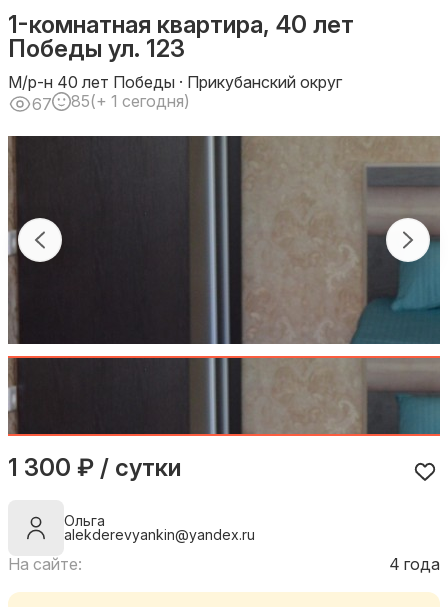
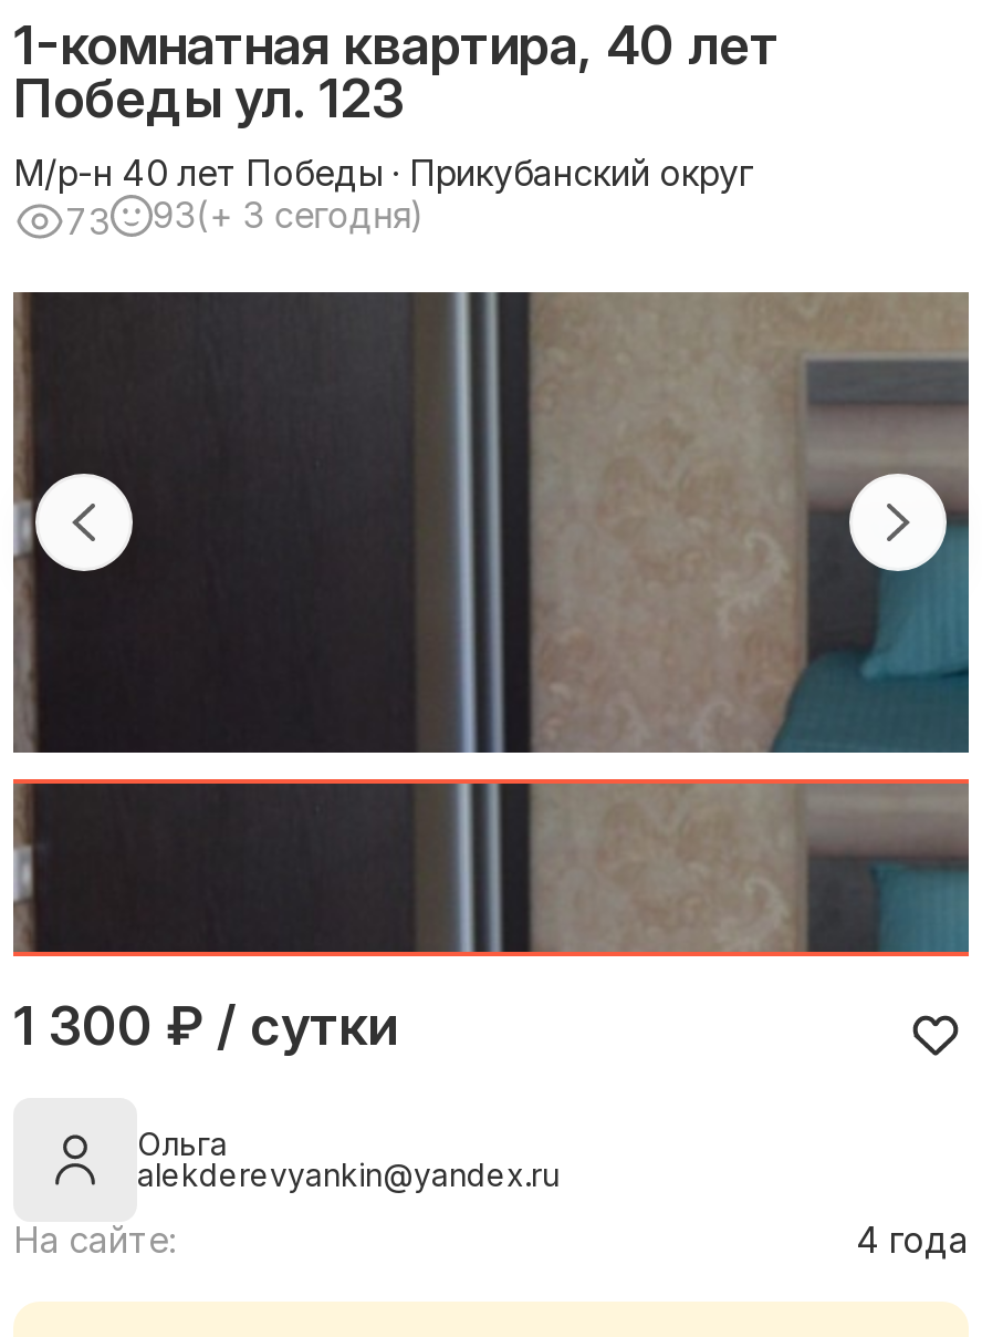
[32,94,52,114] 67 -> [66,199,111,243] 73
[71,91,190,111] 85(+ 1 сегодня) -> [152,193,424,238] 93(+ 3 сегодня)

